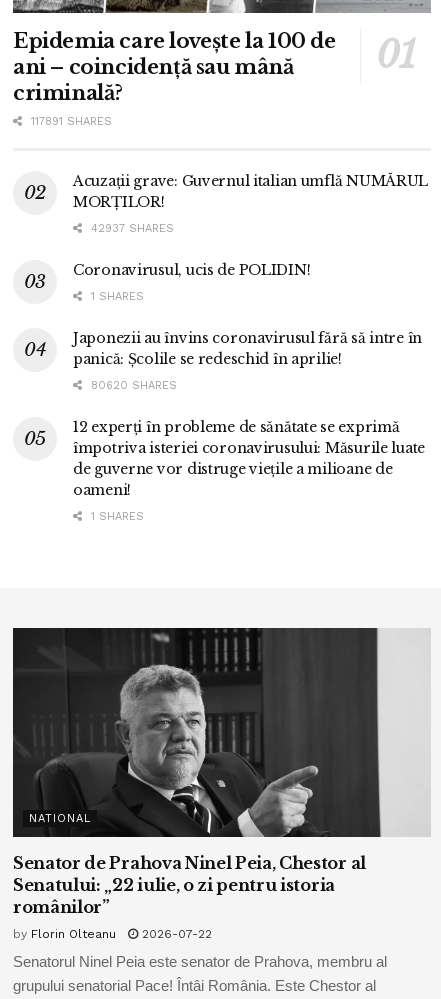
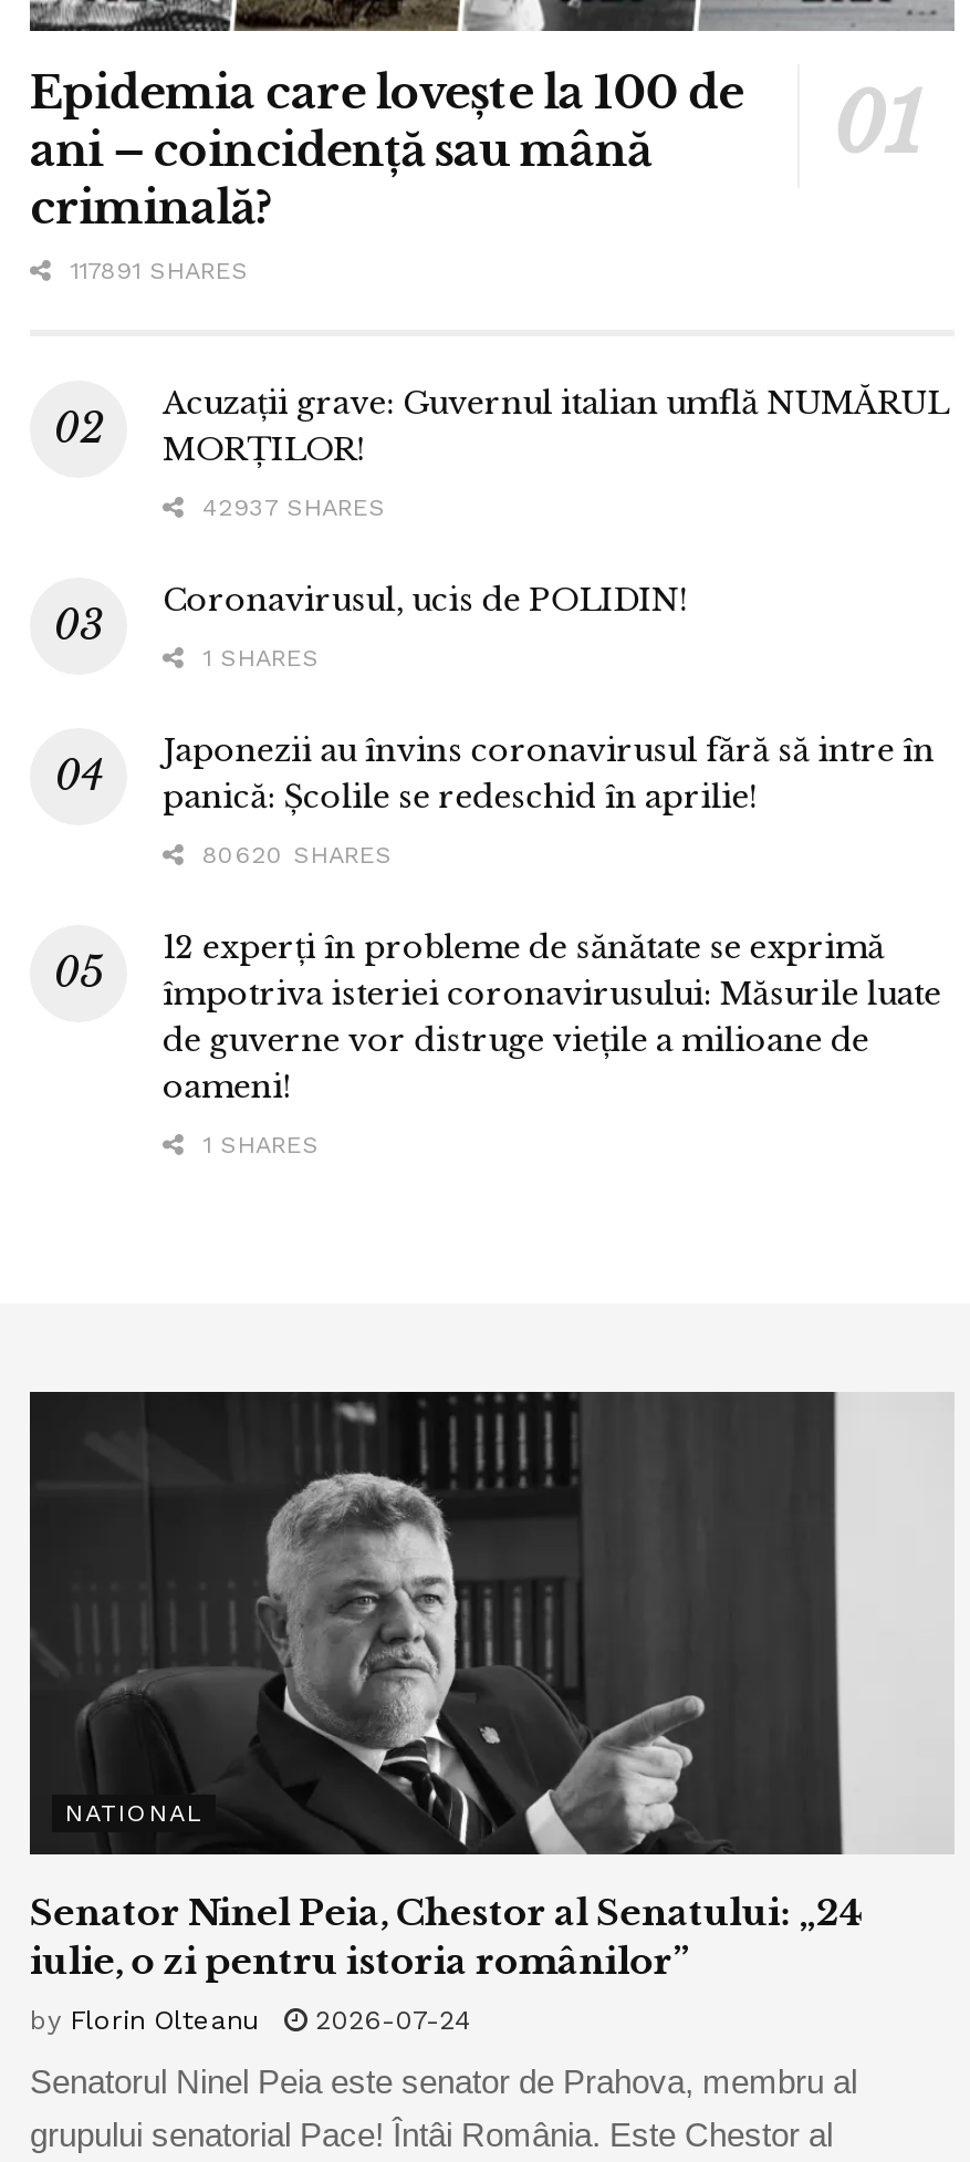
[13,853,366,917] Senator de Prahova Ninel Peia, Chestor al | Senatului: „22 iulie, o zi pentru istoria | românilor” -> [30,1889,863,1982] Senator Ninel Peia, Chestor al Senatului: „24 | iulie, o zi pentru istoria românilor”
[13,927,212,941] by Florin Olteanu 2026-07-22 -> [30,2004,470,2035] by Florin Olteanu 2026-07-24

